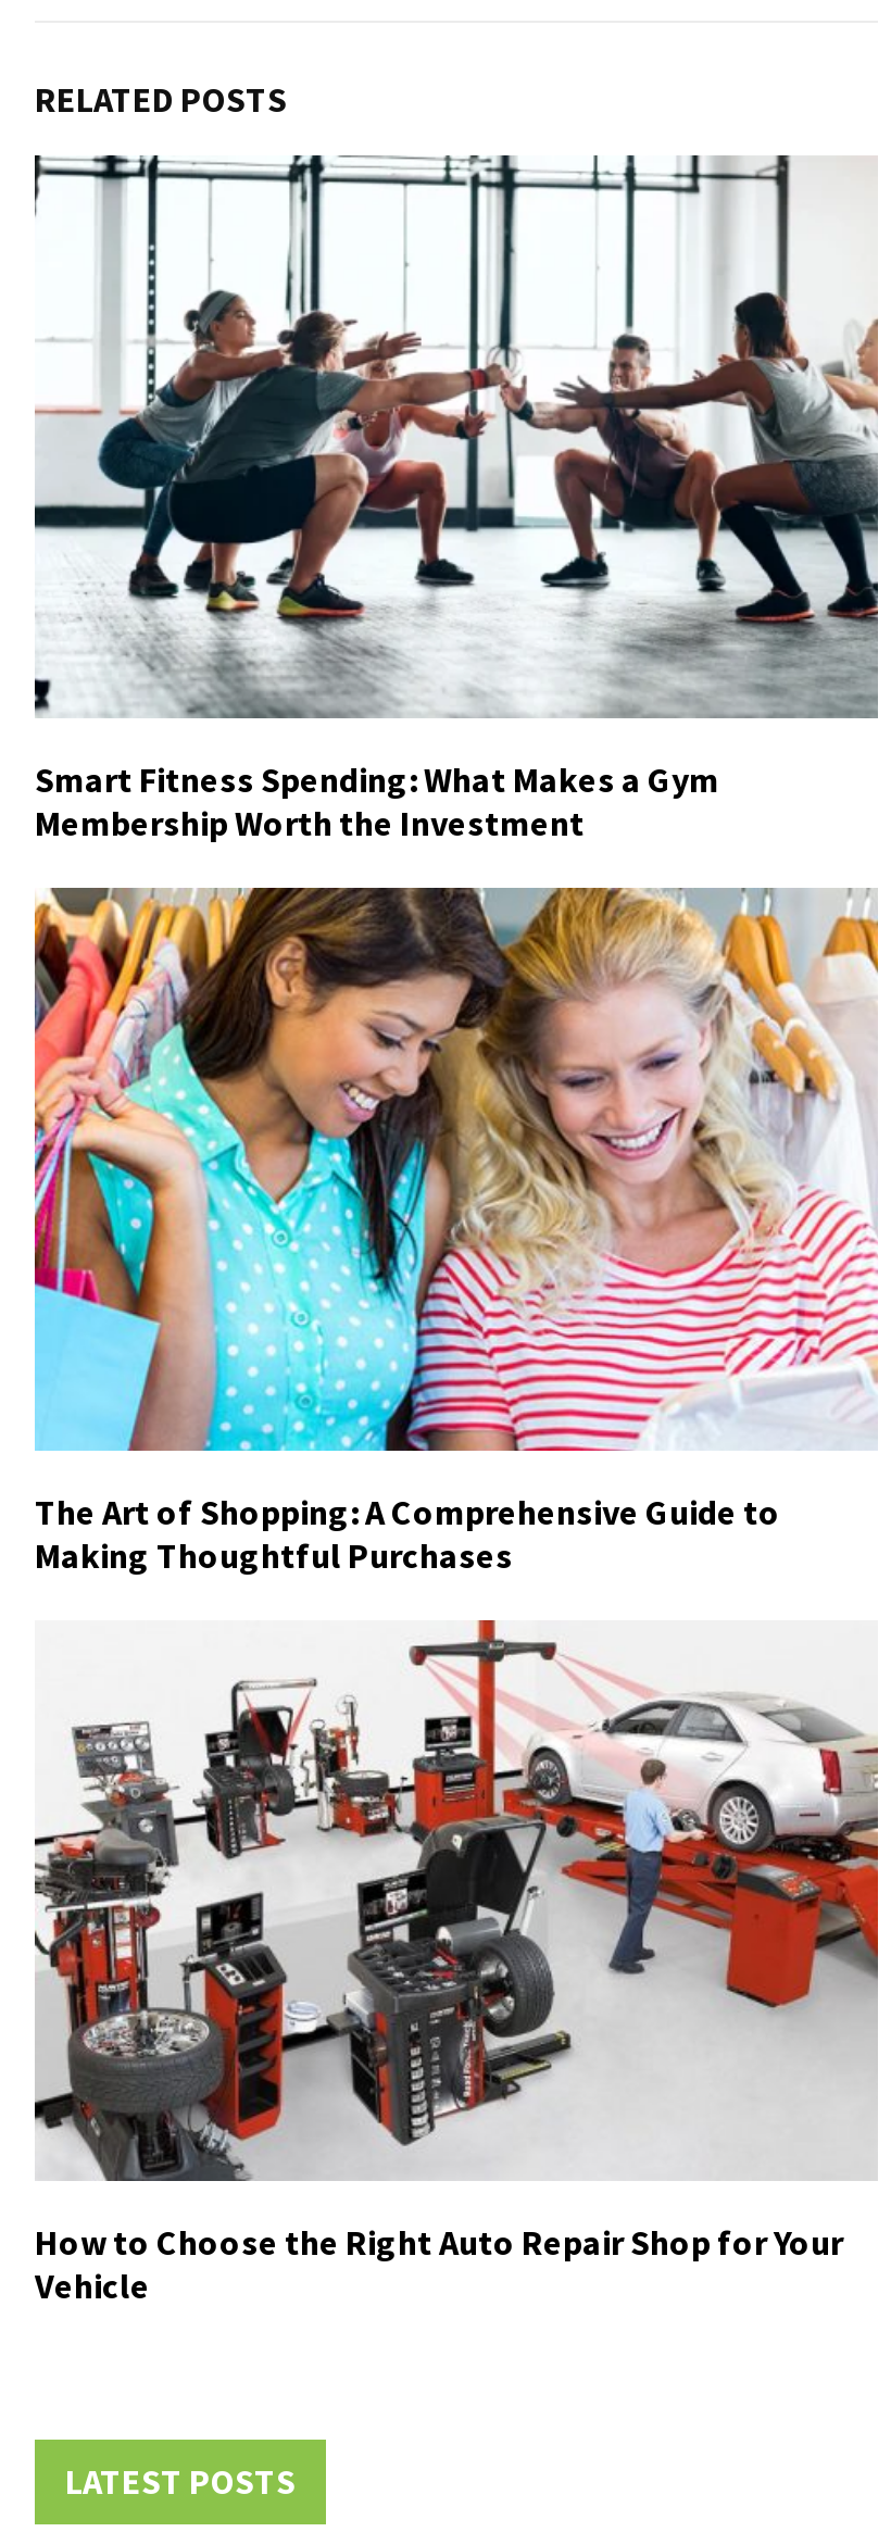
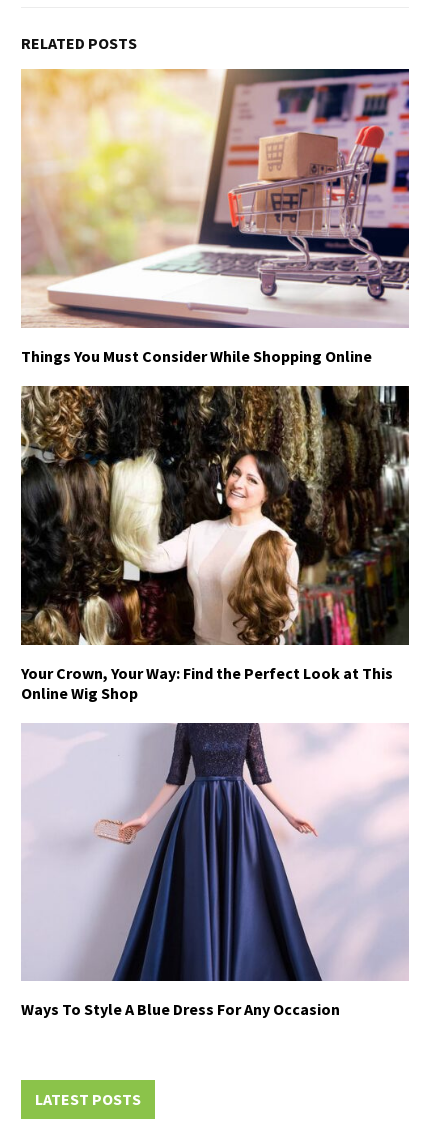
[33,153,878,844] [image] | Smart Fitness Spending: What Makes a Gym | Membership Worth the Investment -> [20,68,410,366] [image] | Things You Must Consider While Shopping Online
[33,888,880,1576] [image] | The Art of Shopping: A Comprehensive Guide to | Making Thoughtful Purchases -> [20,385,410,702] [image] | Your Crown, Your Way: Find the Perfect Look at This | Online Wig Shop
[33,1618,880,2307] [image] | How to Choose the Right Auto Repair Shop for Your | Vehicle -> [21,723,409,1019] [image] | Ways To Style A Blue Dress For Any Occasion

